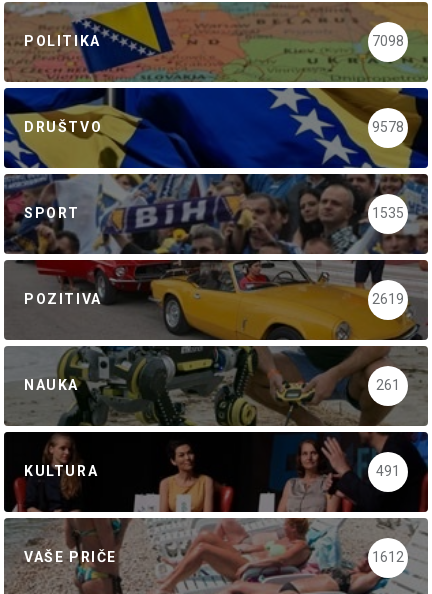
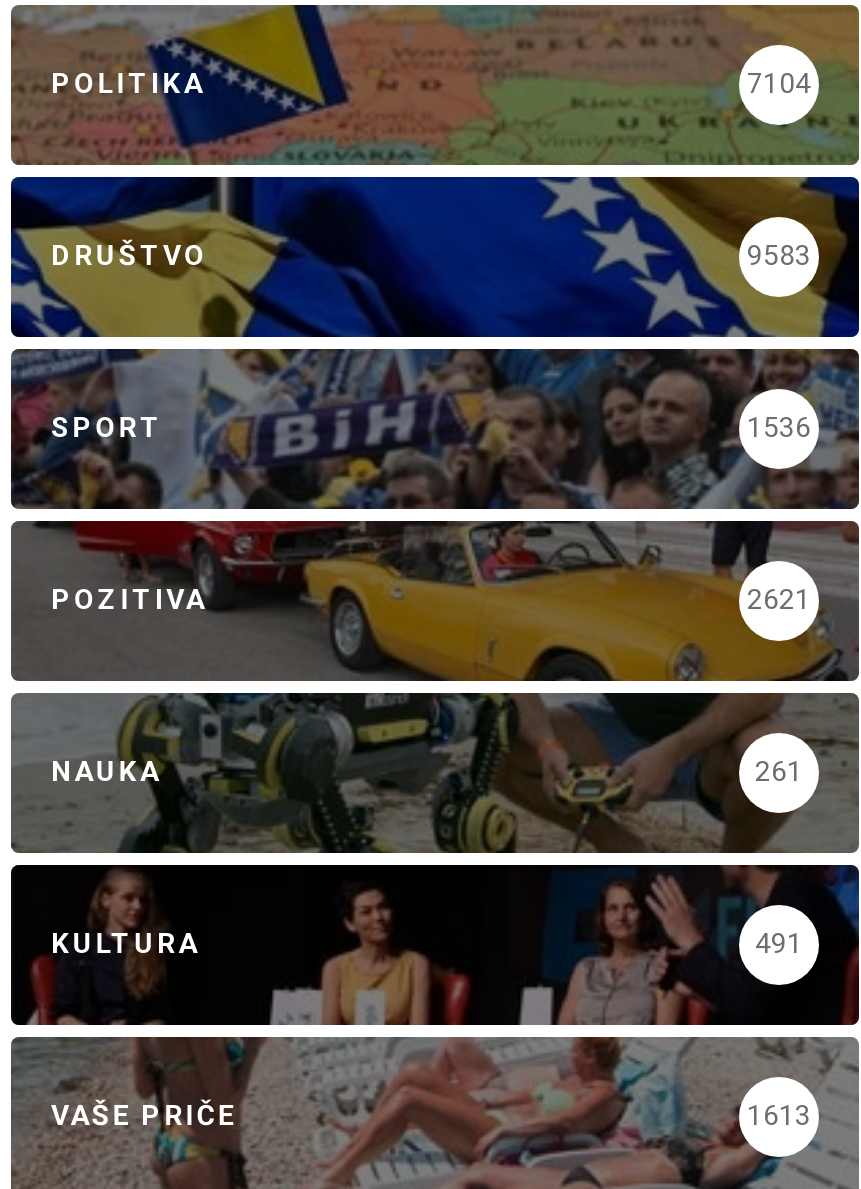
[372,33,404,49] 7098 -> [747,67,811,99] 7104
[372,119,404,135] 9578 -> [747,239,811,271] 9583
[372,205,404,221] 1535 -> [747,411,811,443] 1536
[372,291,404,307] 2619 -> [747,583,811,615] 2621
[372,549,404,565] 1612 -> [747,1099,811,1131] 1613

